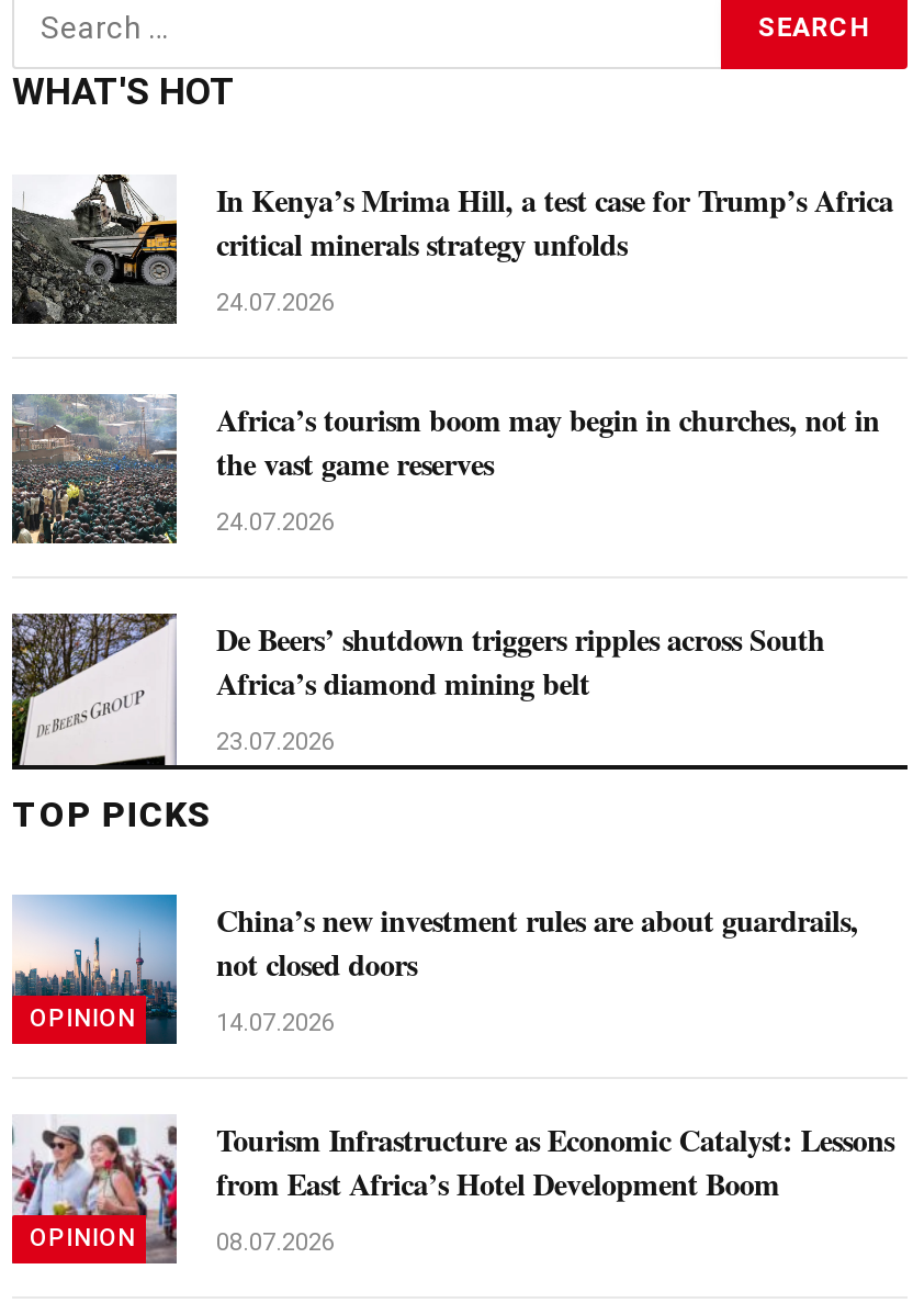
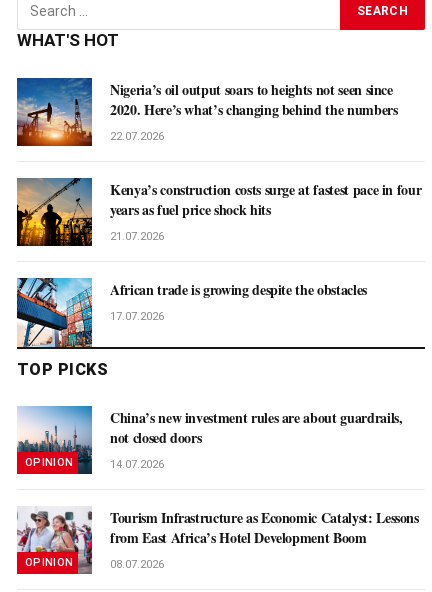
[12,172,893,326] [image] | In Kenya’s Mrima Hill, a test case for Trump’s Africa | critical minerals strategy unfolds -> [16,77,398,147] [image] | Nigeria’s oil output soars to heights not seen since | 2020. Here’s what’s changing behind the numbers
[216,289,335,317] 24.07.2026 -> [110,130,164,143] 22.07.2026
[10,394,879,546] [image] | Africa’s tourism boom may begin in churches, not in | the vast game reserves -> [16,177,421,246] [image] | Kenya’s construction costs surge at fastest pace in four | years as fuel price shock hits
[216,509,335,537] 24.07.2026 -> [110,230,164,243] 21.07.2026
[10,611,825,767] [image] | De Beers’ shutdown triggers ripples across South | Africa’s diamond mining belt -> [17,277,367,348] [image] | African trade is growing despite the obstacles
[216,729,335,757] 23.07.2026 -> [110,310,164,323] 17.07.2026

